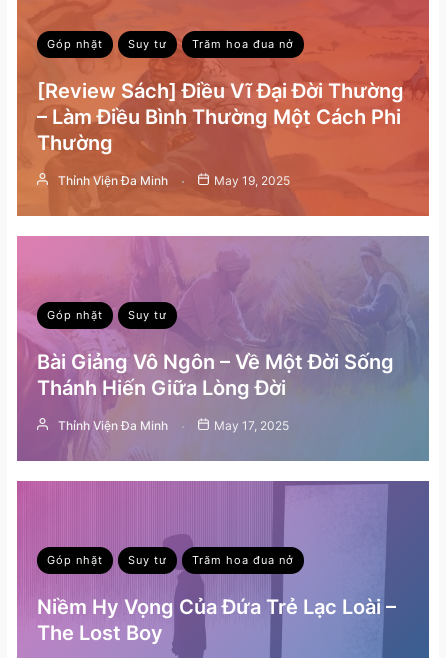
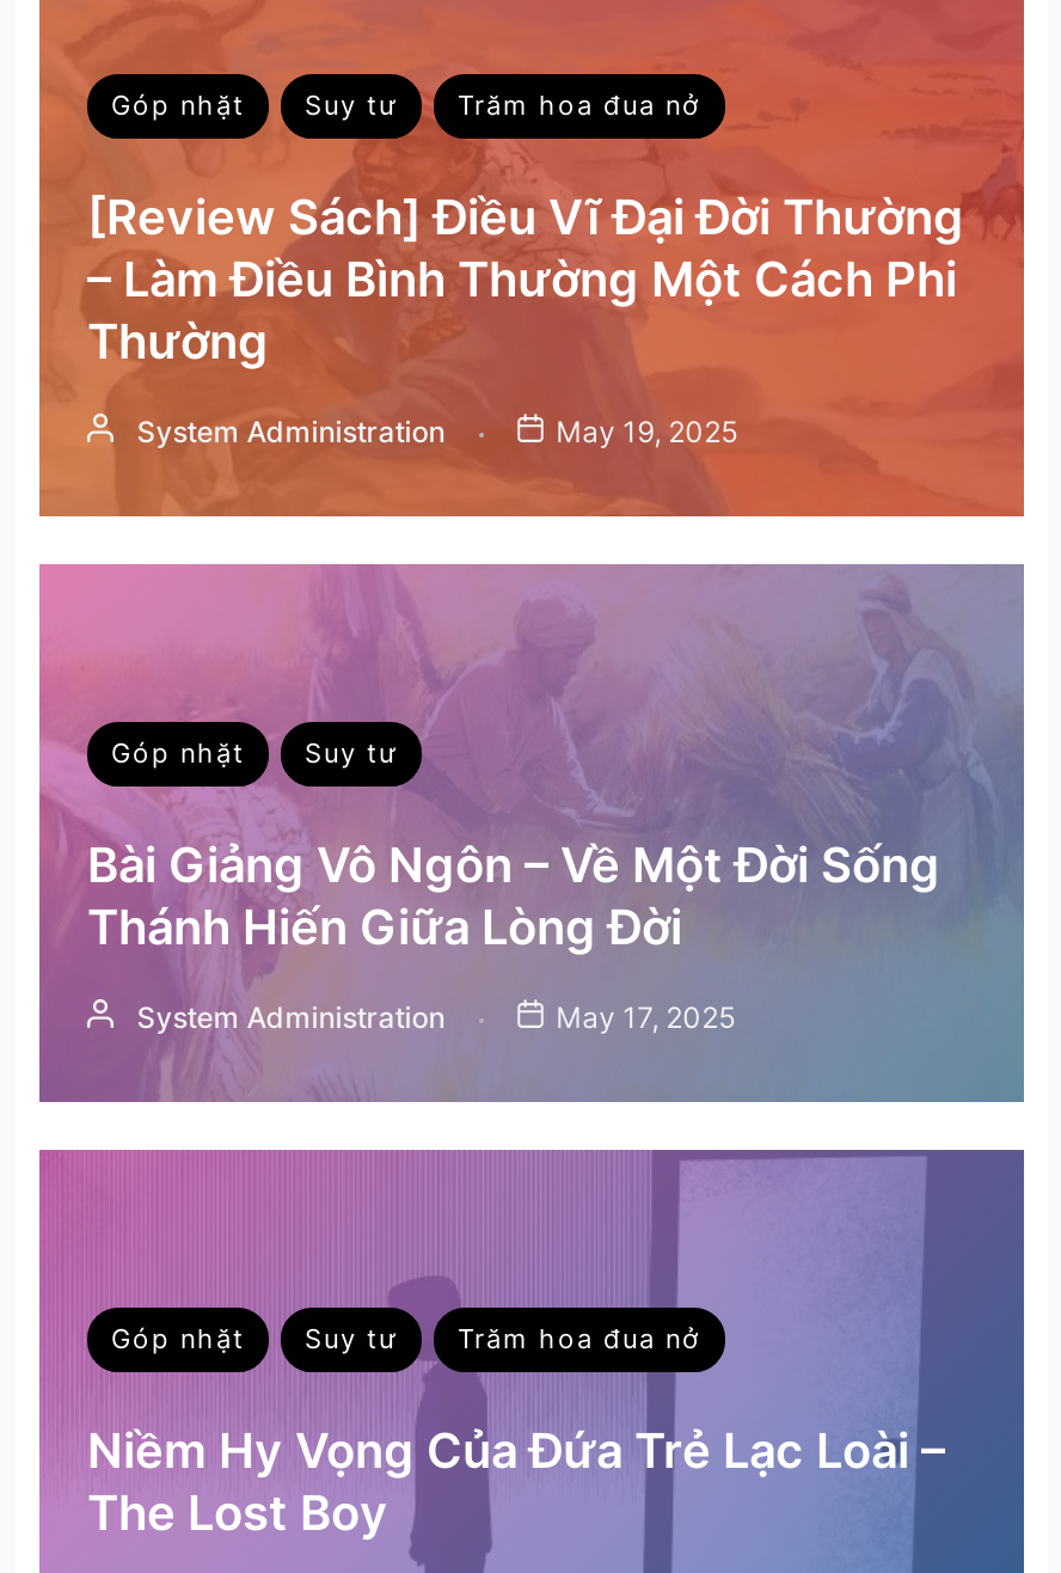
[58,173,168,188] Thỉnh Viện Đa Minh -> [137,413,445,449] System Administration
[58,418,168,433] Thỉnh Viện Đa Minh -> [137,999,445,1035] System Administration

